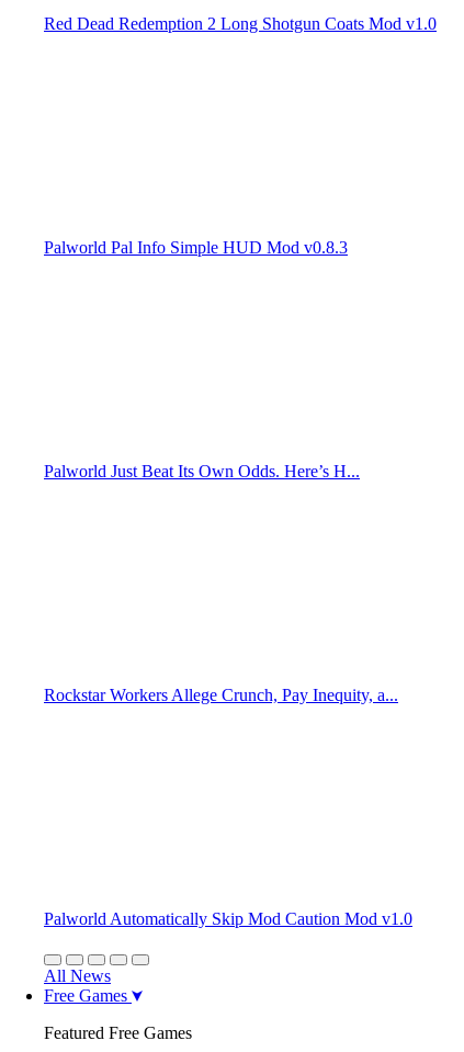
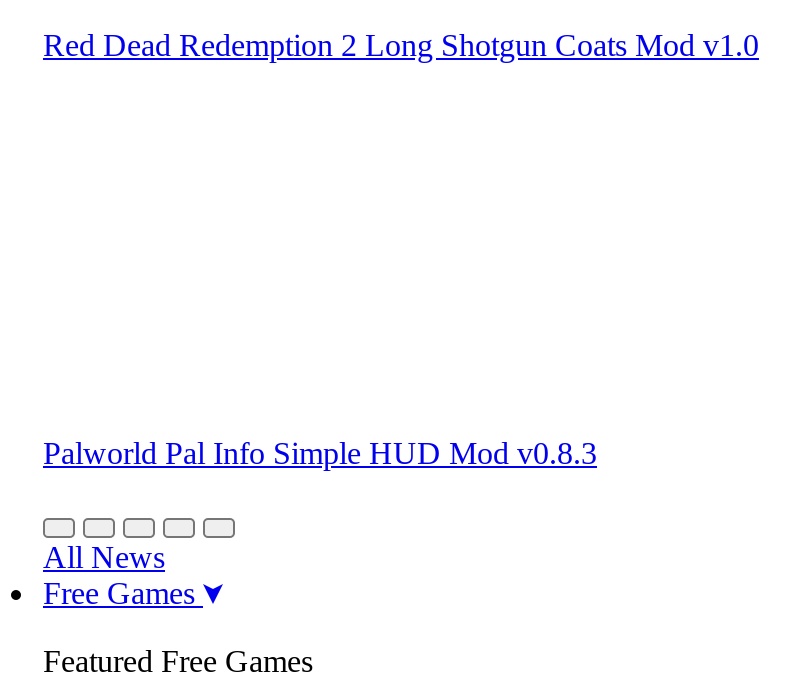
[44,462,360,480] Palworld Just Beat Its Own Odds. Here’s H... -> none
[44,686,398,704] Rockstar Workers Allege Crunch, Pay Inequity, a... -> none
[44,909,412,928] Palworld Automatically Skip Mod Caution Mod v1.0 -> none

